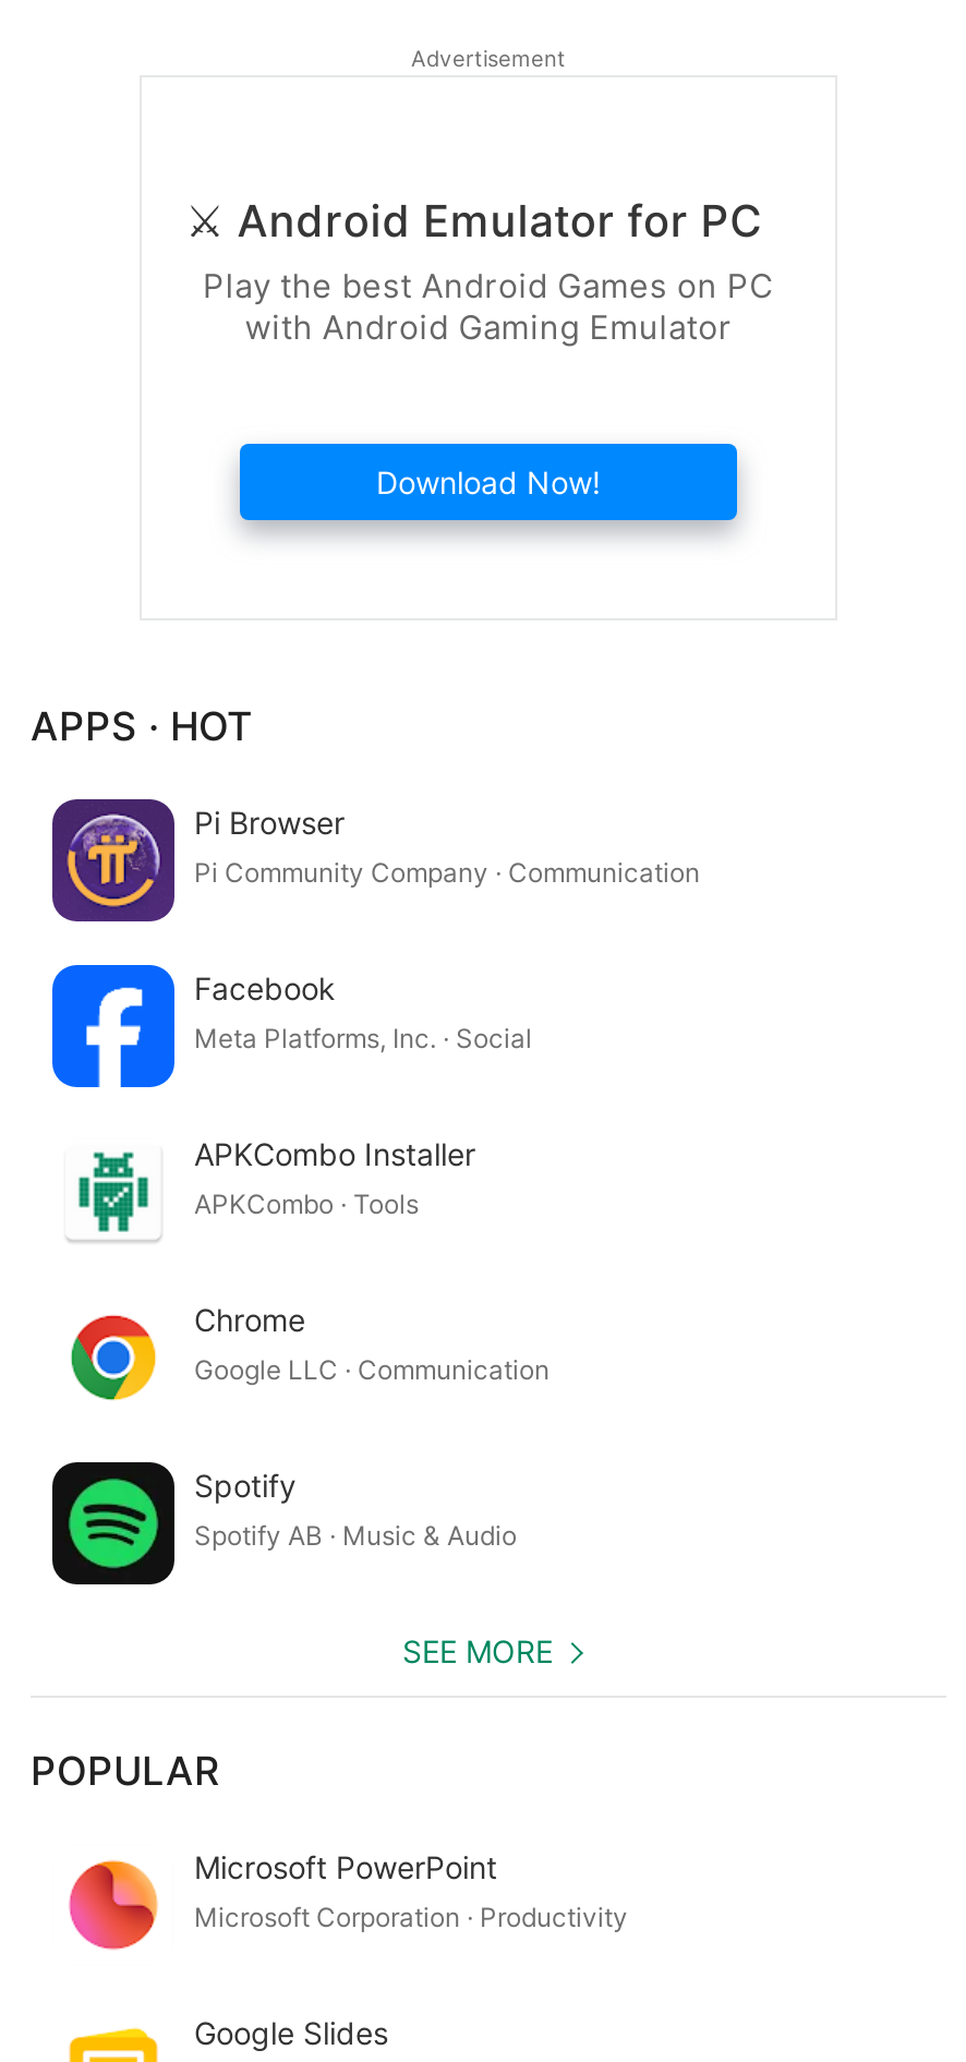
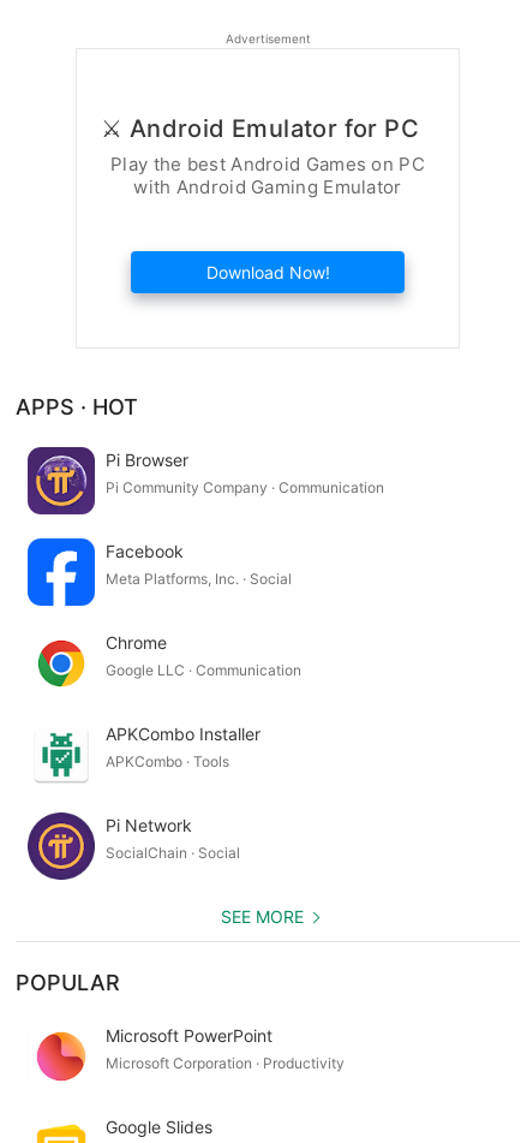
moved [72,1134,475,1233] -> [38,723,260,778]: [image] | APKCombo Installer | APKCombo · Tools
moved [70,1300,550,1401] -> [37,632,301,687]: [image] | Chrome | Google LLC · Communication
[50,1460,517,1587] [image] | Spotify | Spotify AB · Music & Audio -> [26,811,240,881] [image] | Pi Network | SocialChain · Social

